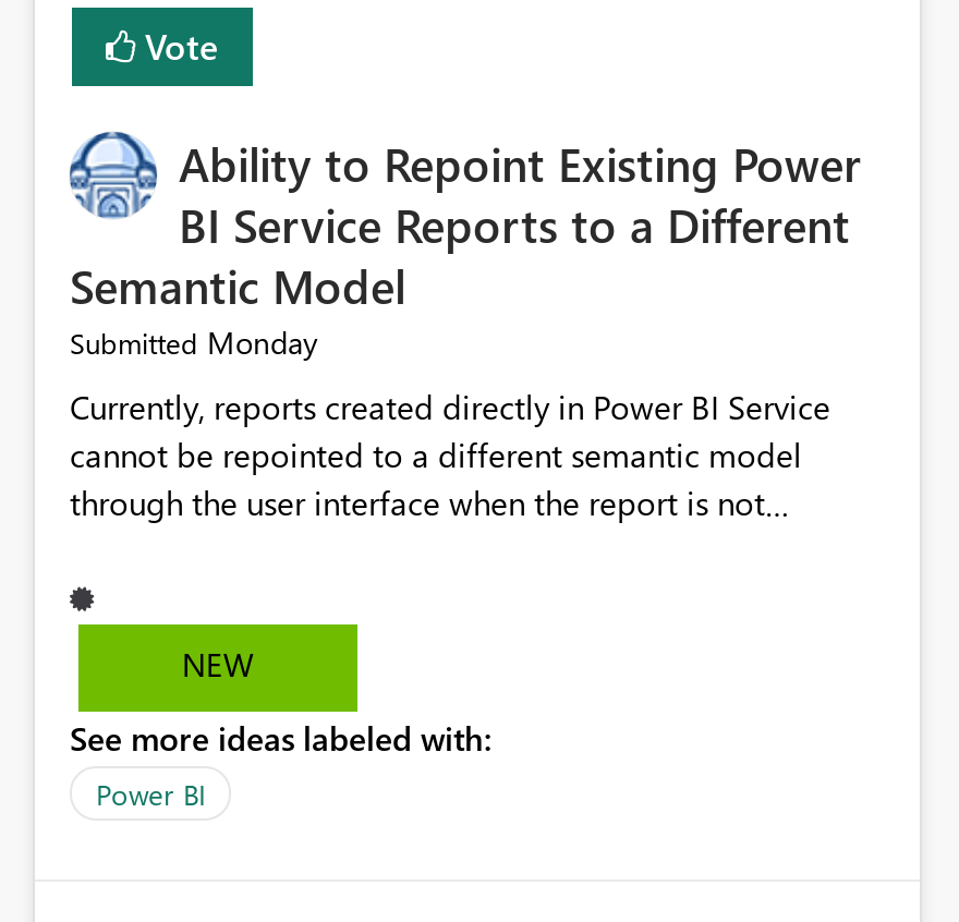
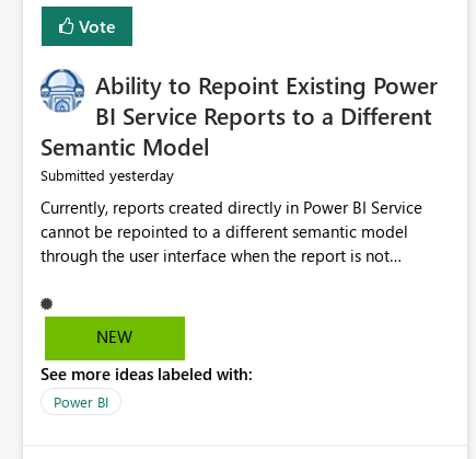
[70,322,318,364] Submitted Monday -> [40,165,174,186] Submitted yesterday

